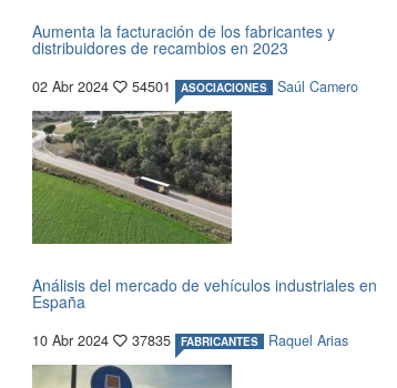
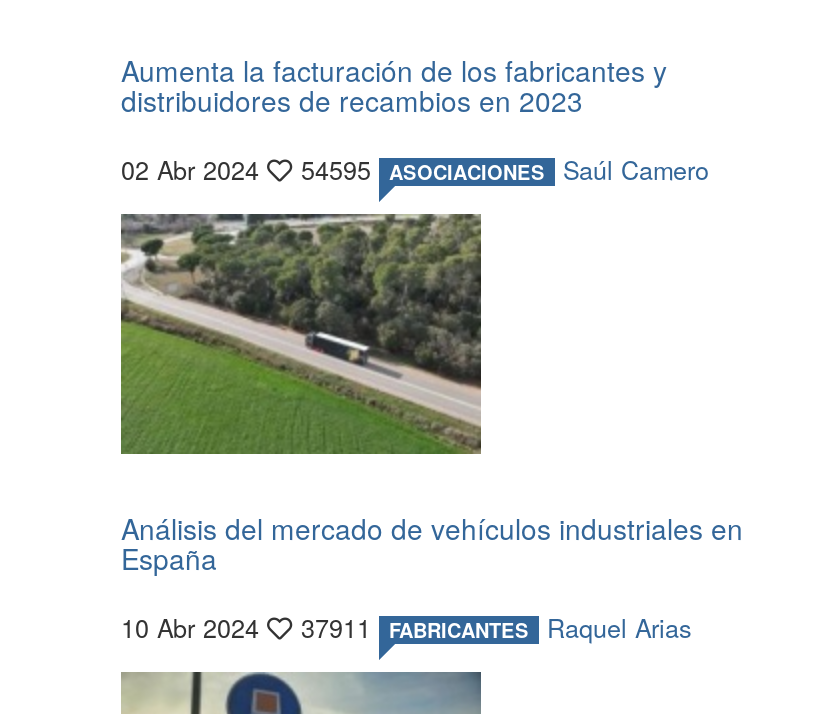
[32,77,358,97] 02 Abr 2024 54501 ASOCIACIONES Saúl Camero -> [121,153,709,189] 02 Abr 2024 54595 ASOCIACIONES Saúl Camero
[32,331,348,351] 10 Abr 2024 37835 FABRICANTES Raquel Arias -> [121,611,691,647] 10 Abr 2024 37911 FABRICANTES Raquel Arias

